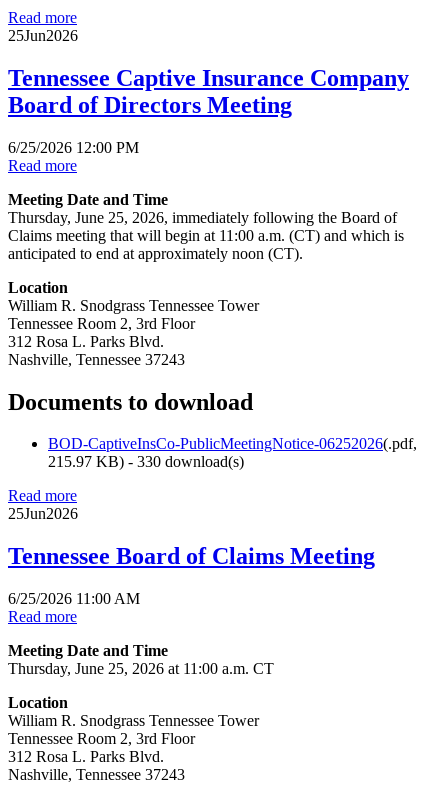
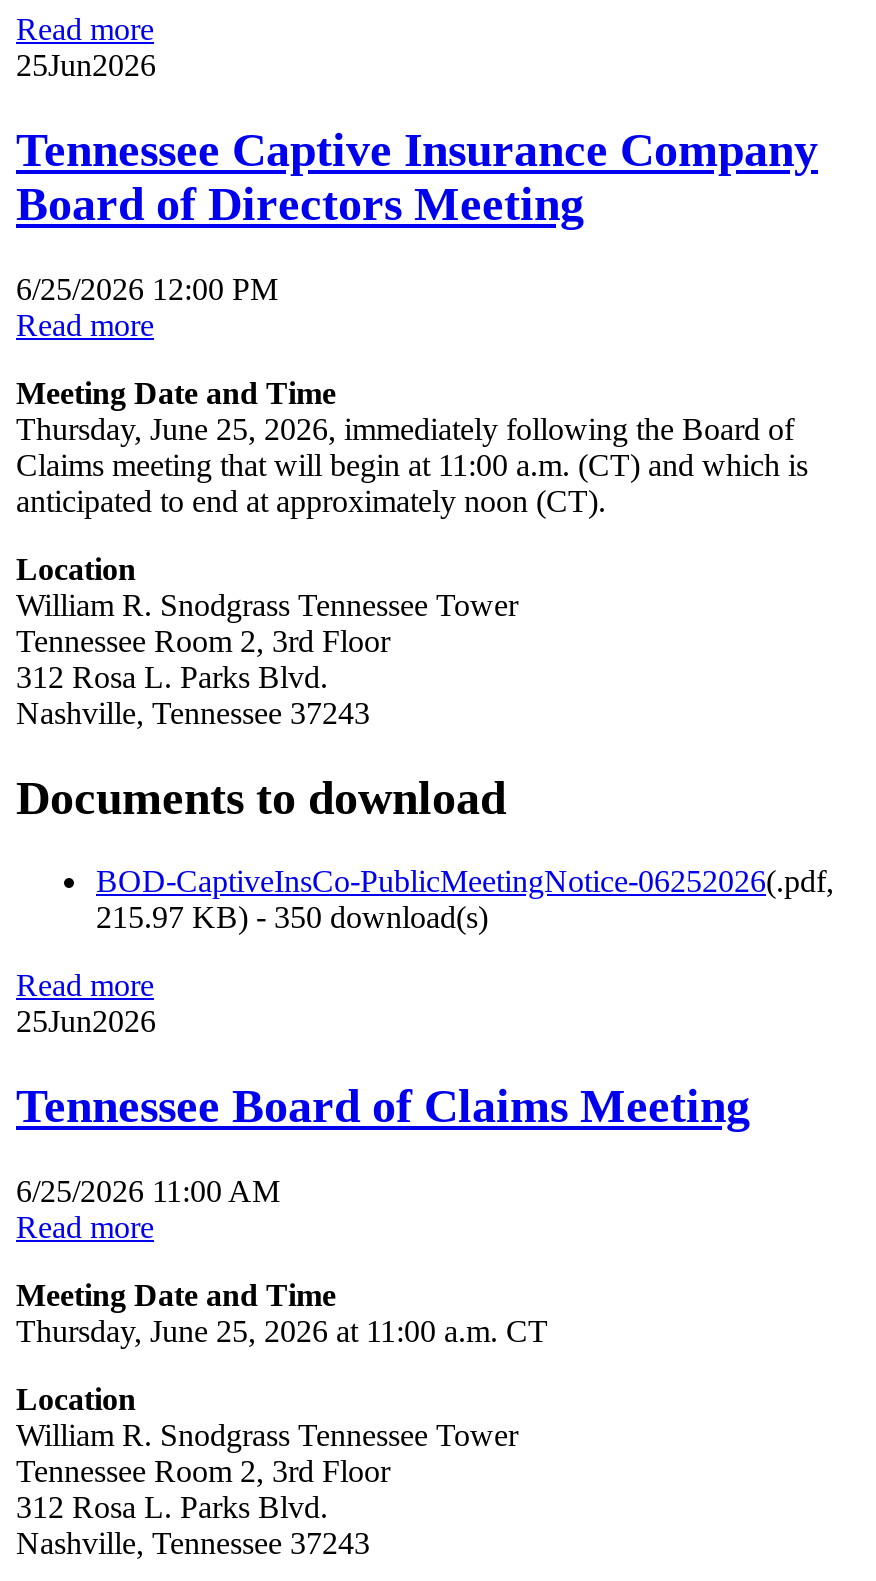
[48,453,244,470] 215.97 KB) - 330 download(s) -> [96,901,488,935] 215.97 KB) - 350 download(s)

